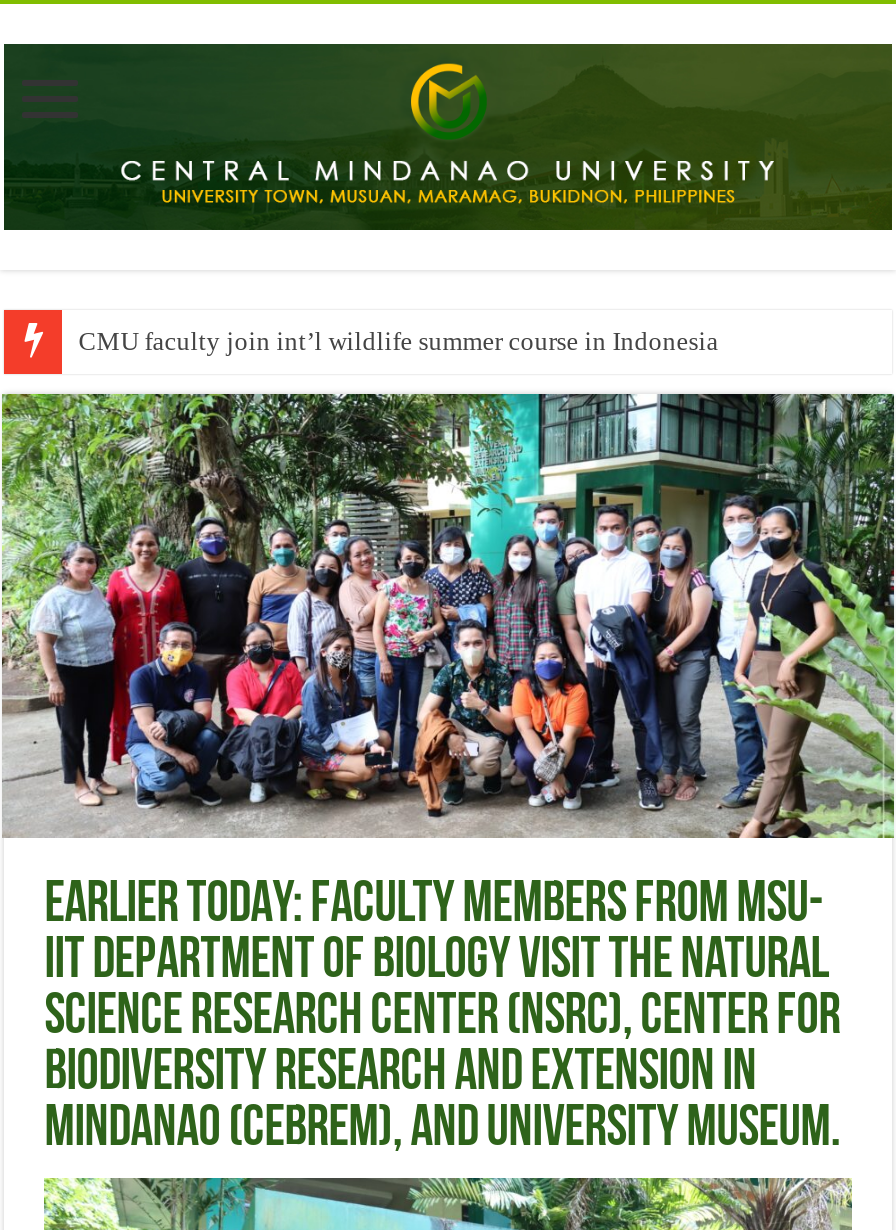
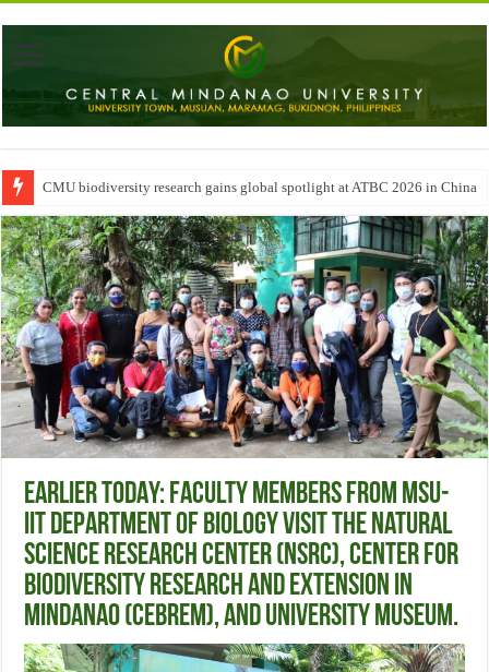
[78,325,718,355] CMU faculty join int’l wildlife summer course in Indonesia -> [43,178,477,195] CMU biodiversity research gains global spotlight at ATBC 2026 in China

